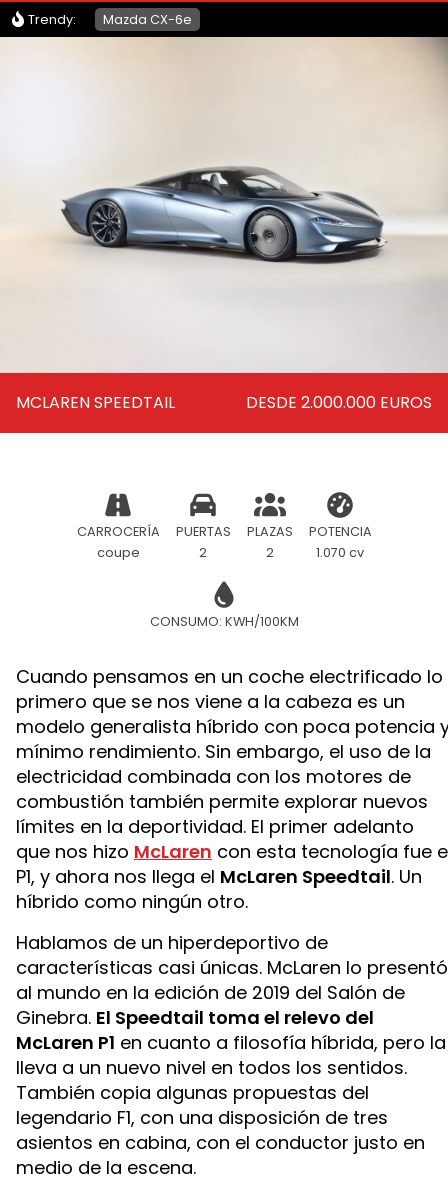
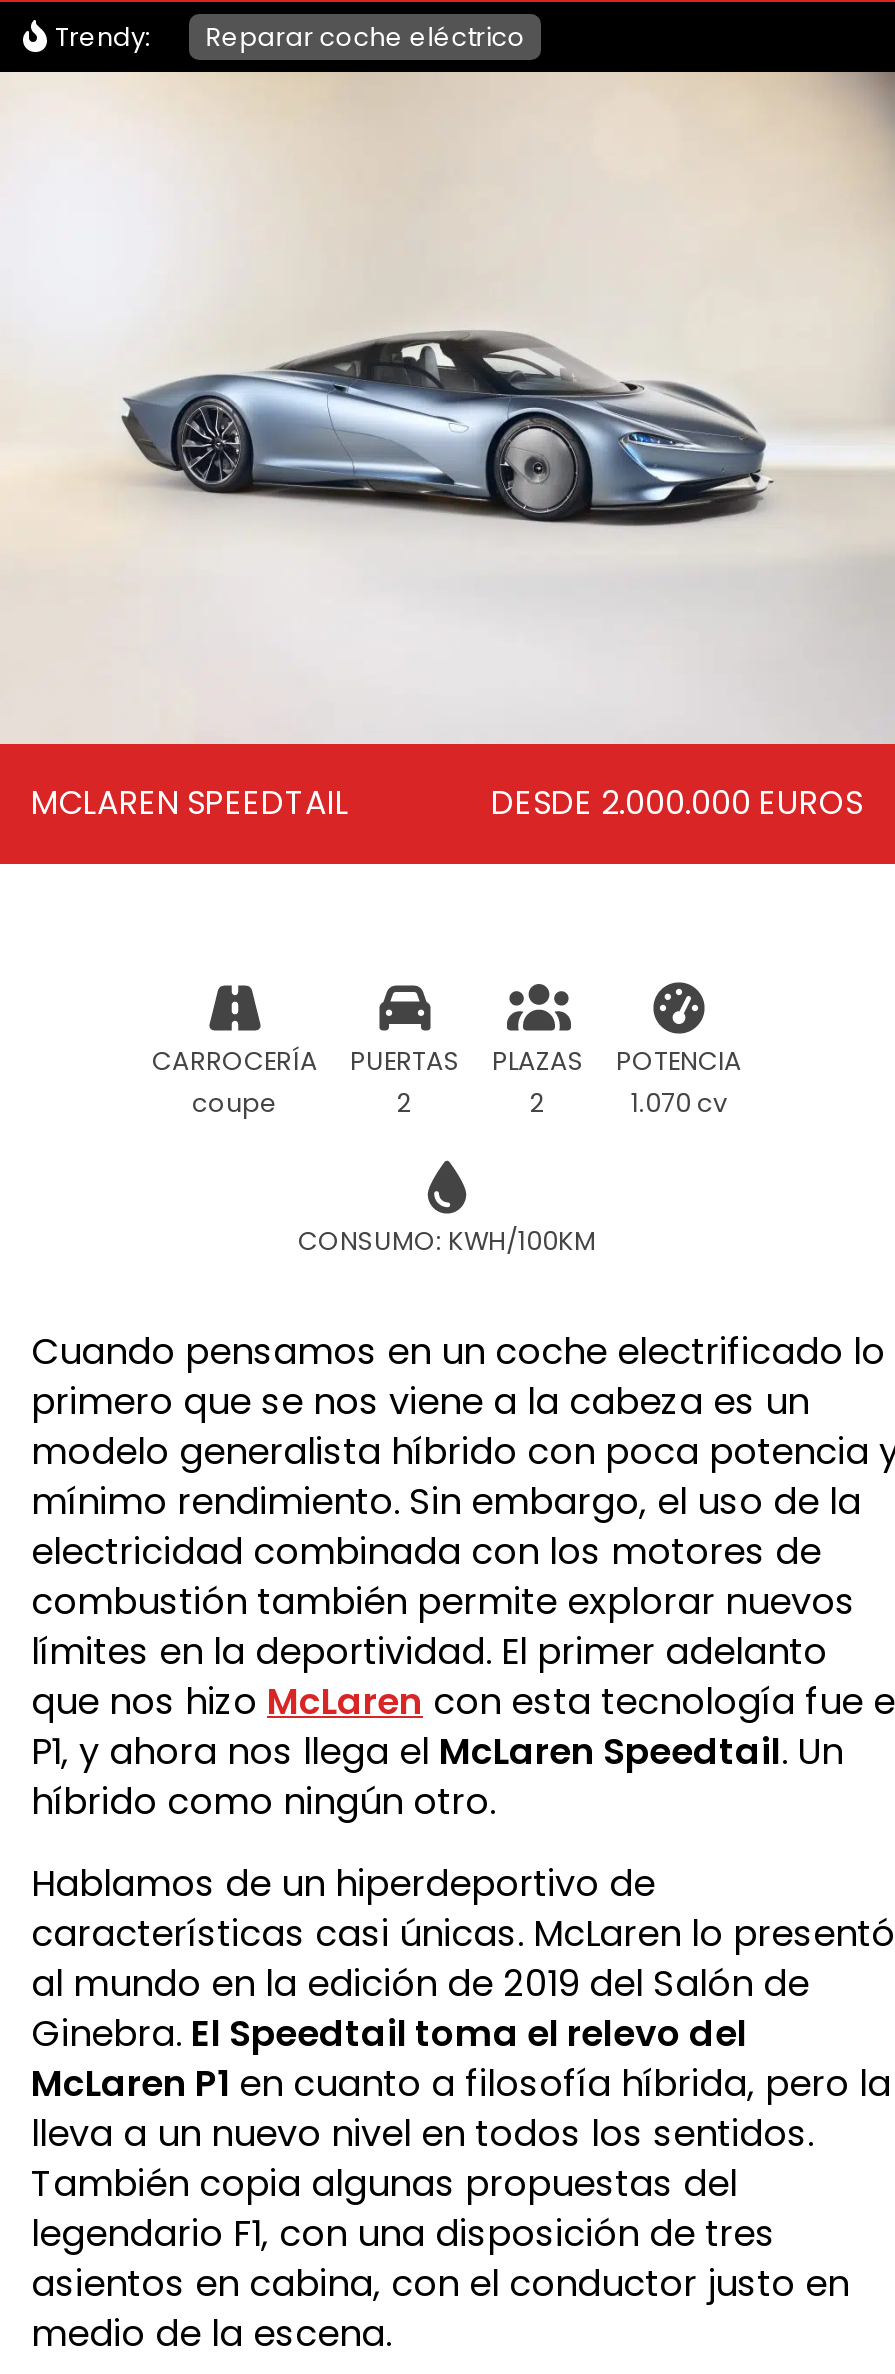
[103,11,192,28] Mazda CX-6e -> [205,20,525,54] Reparar coche eléctrico

